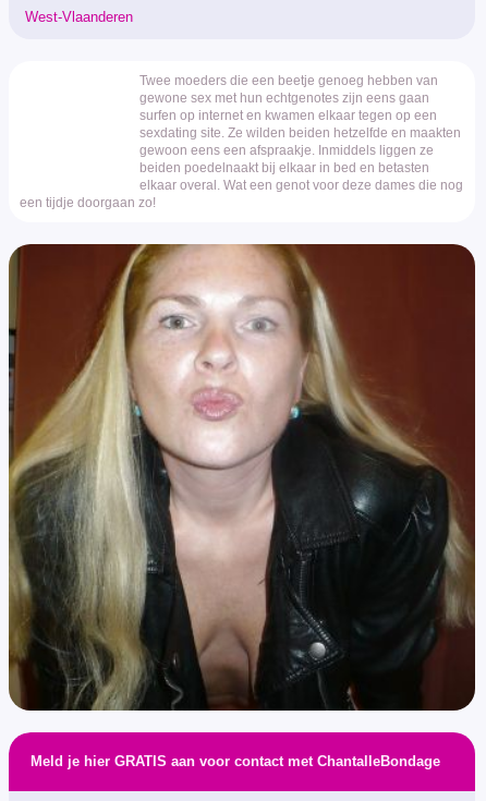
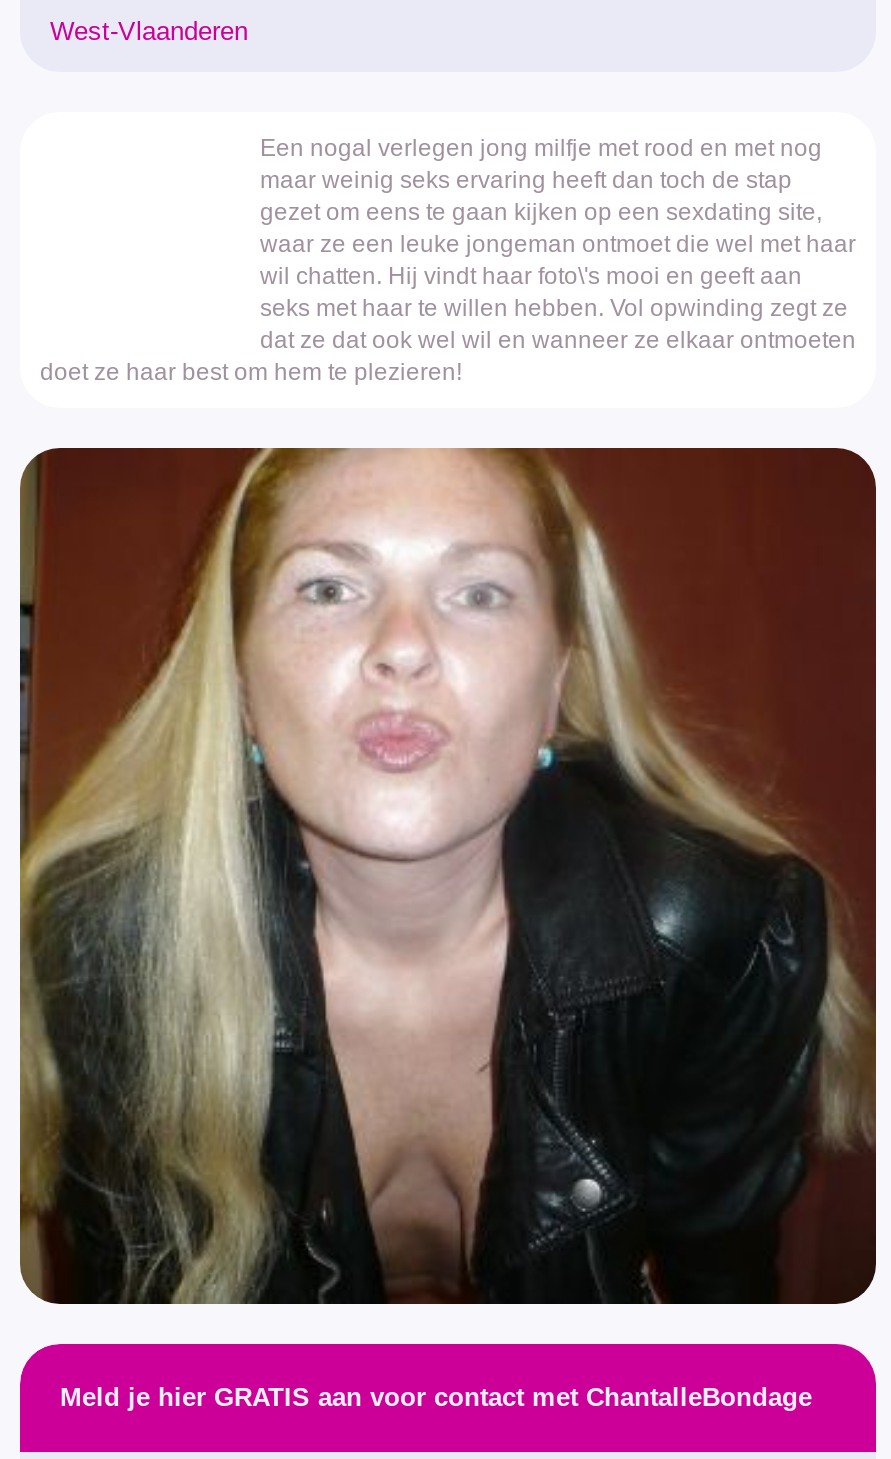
[20,73,463,210] Twee moeders die een beetje genoeg hebben van | gewone sex met hun echtgenotes zijn eens gaan | surfen op internet en kwamen elkaar tegen op een | sexdating site. Ze wilden beiden hetzelfde en maakten | gewoon eens een afspraakje. Inmiddels liggen ze | beiden poedelnaakt bij elkaar in bed en betasten | elkaar overal. Wat een genot voor deze dames die nog | een tijdje doorgaan zo! -> [40,134,856,386] Een nogal verlegen jong milfje met rood en met nog | maar weinig seks ervaring heeft dan toch de stap | gezet om eens te gaan kijken op een sexdating site, | waar ze een leuke jongeman ontmoet die wel met haar | wil chatten. Hij vindt haar foto\'s mooi en geeft aan | seks met haar te willen hebben. Vol opwinding zegt ze | dat ze dat ook wel wil en wanneer ze elkaar ontmoeten | doet ze haar best om hem te plezieren!

